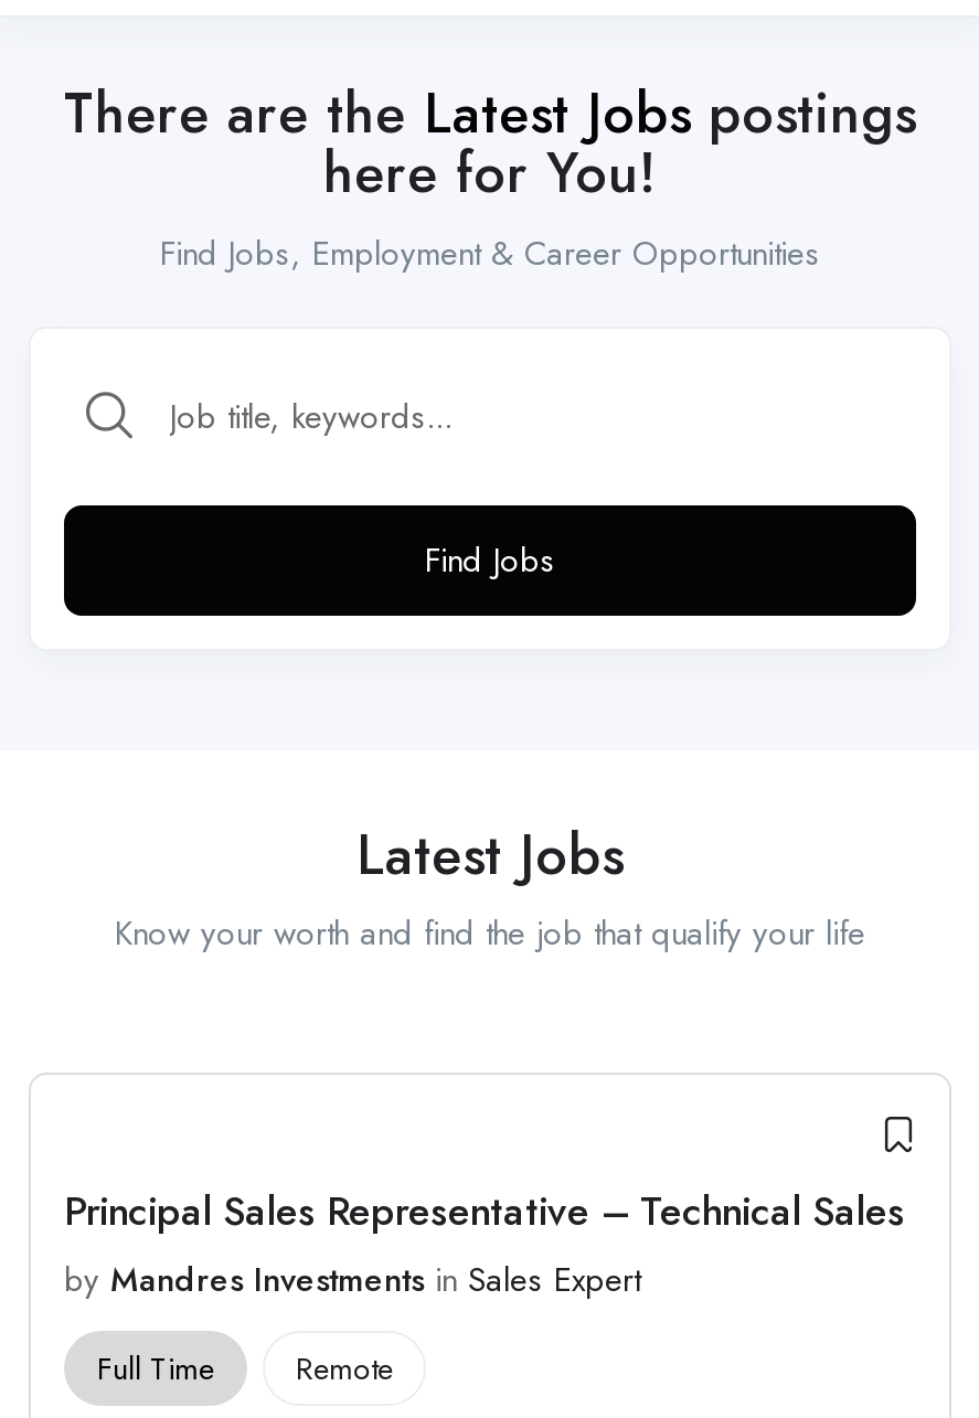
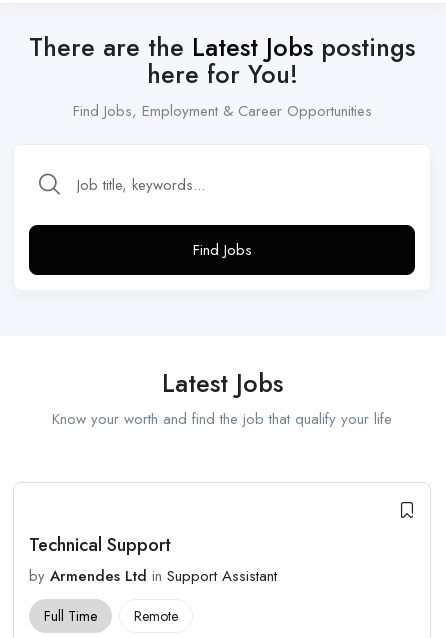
[64,1183,905,1305] Principal Sales Representative – Technical Sales | by Mandres Investments in Sales Expert -> [29,532,277,587] Technical Support | by Armendes Ltd in Support Assistant

